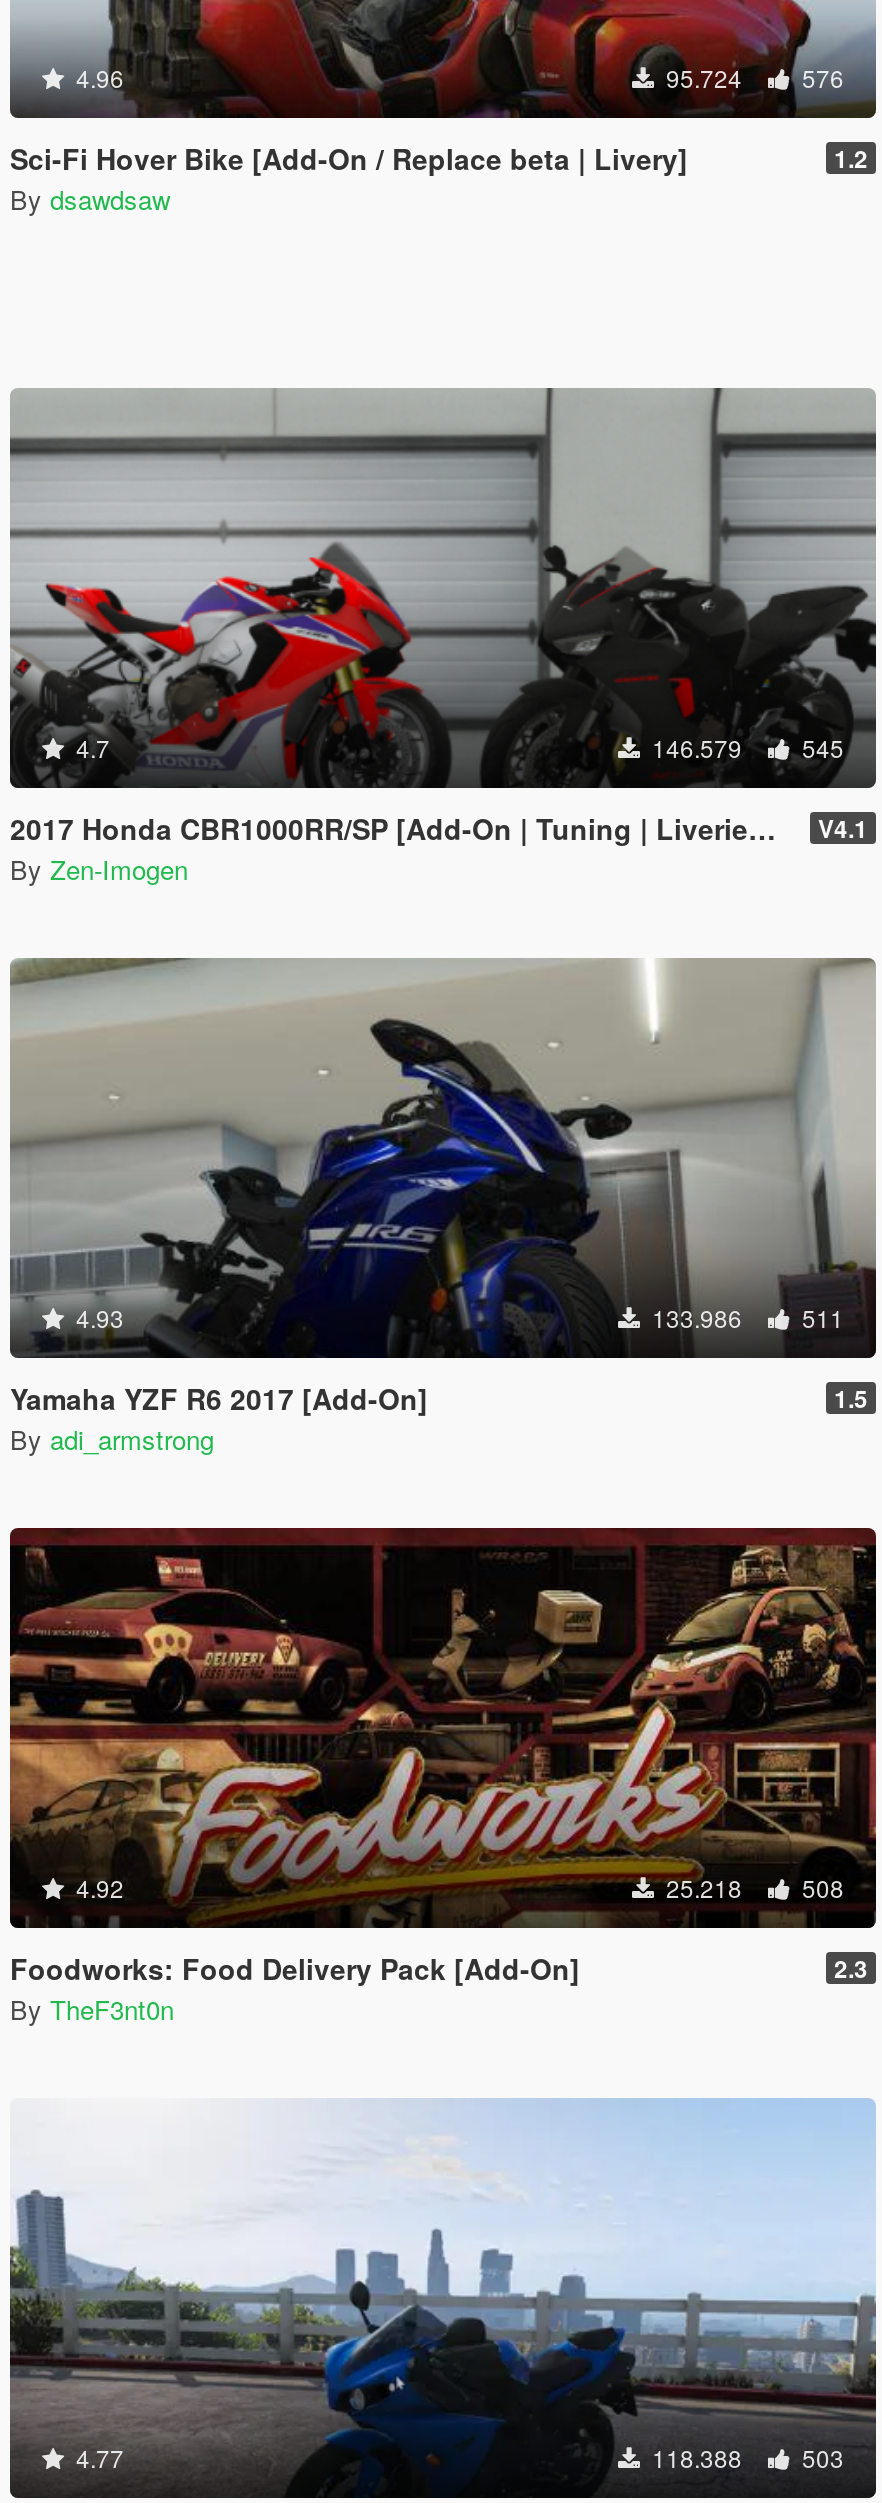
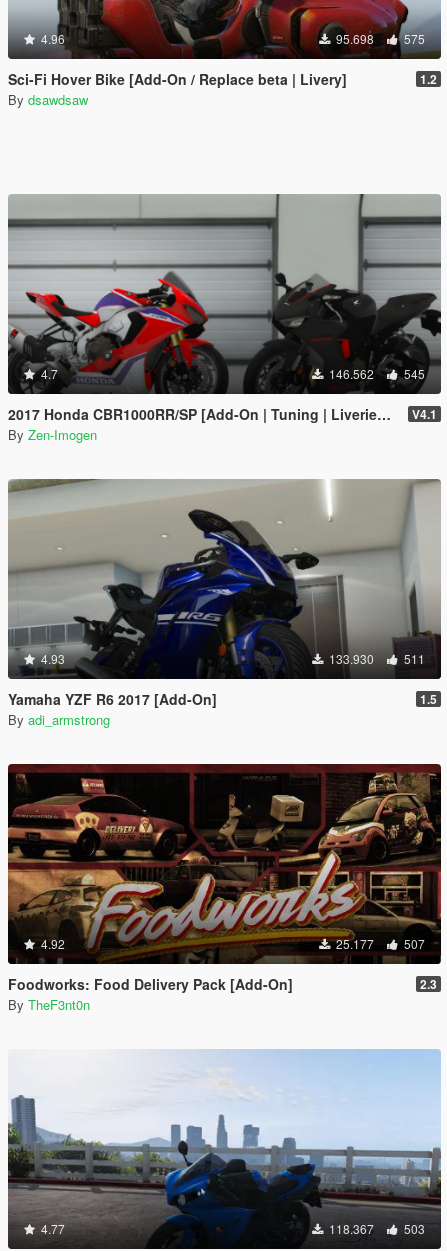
[660,60,748,94] 95.724 -> [333,30,377,47] 95.698
[796,60,844,94] 576 -> [401,30,425,47] 575
[646,730,844,764] 146.579 545 -> [326,365,425,382] 146.562 545
[646,1300,844,1334] 133.986 511 -> [326,650,425,667] 133.930 511
[660,1870,748,1904] 25.218 -> [333,935,377,952] 25.177
[796,1870,844,1904] 508 -> [401,935,425,952] 507
[646,2440,844,2474] 118.388 503 -> [326,1220,425,1237] 118.367 503

